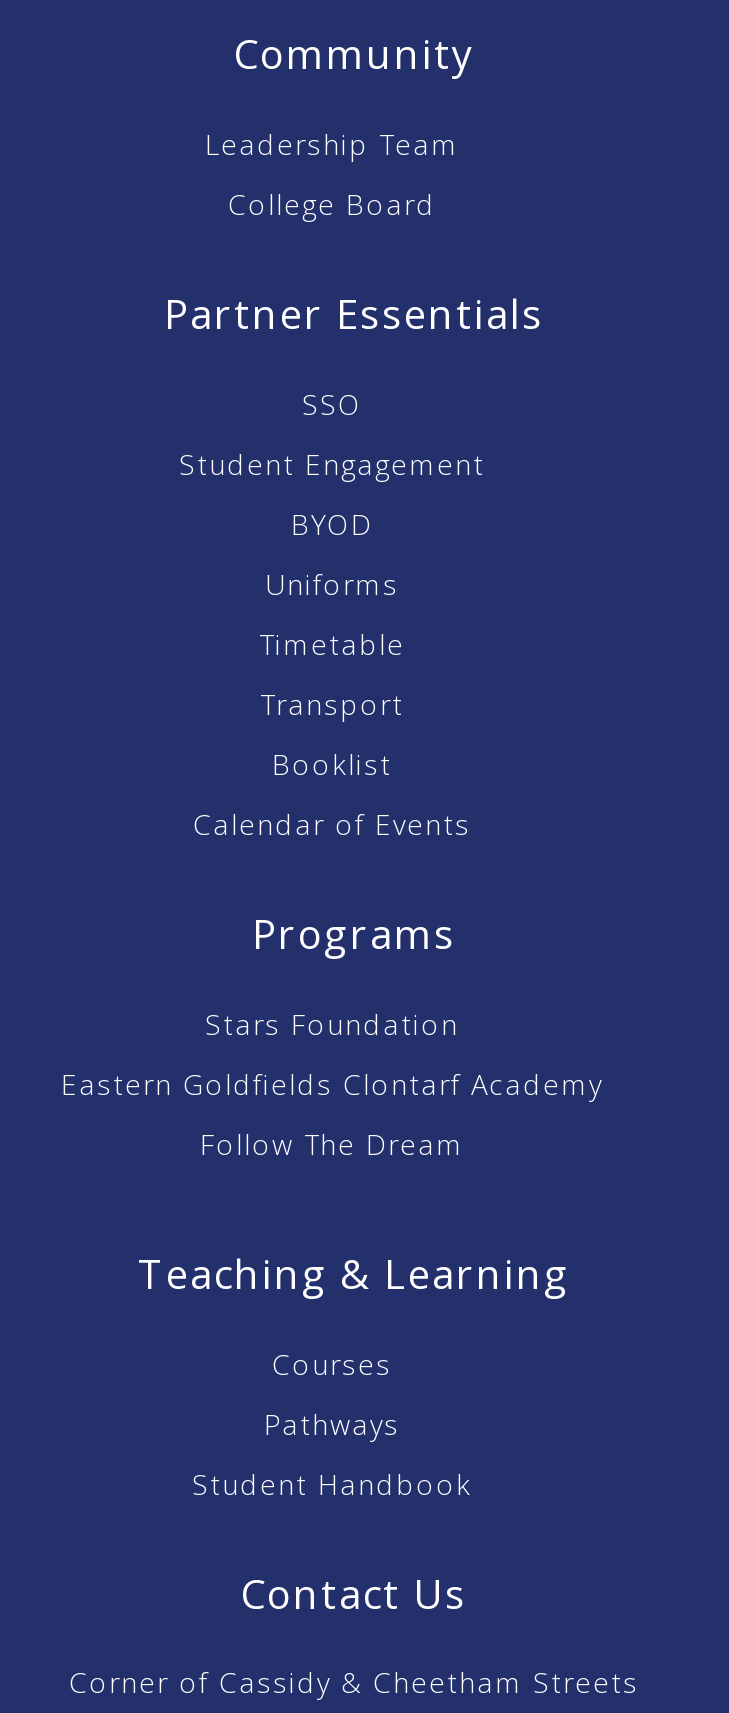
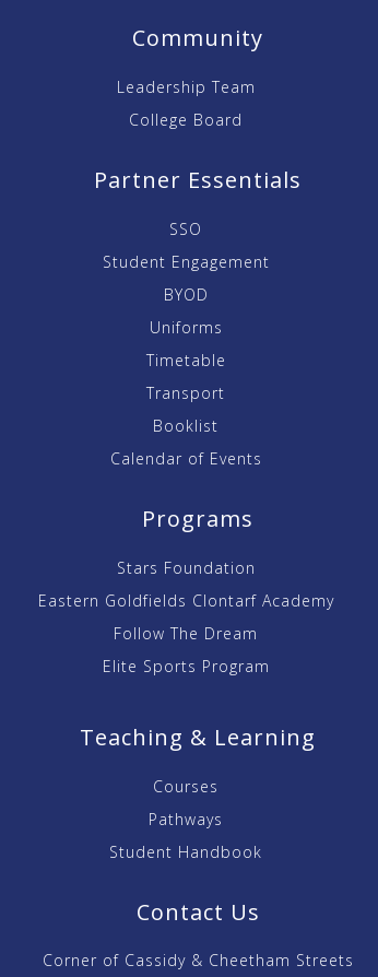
none -> [102,656,269,677] Elite Sports Program

